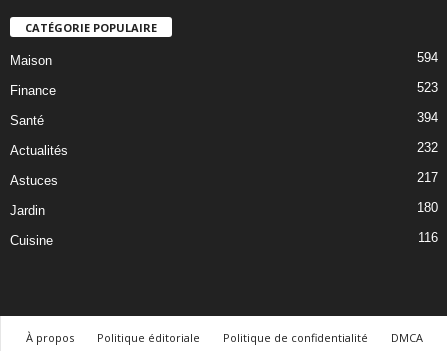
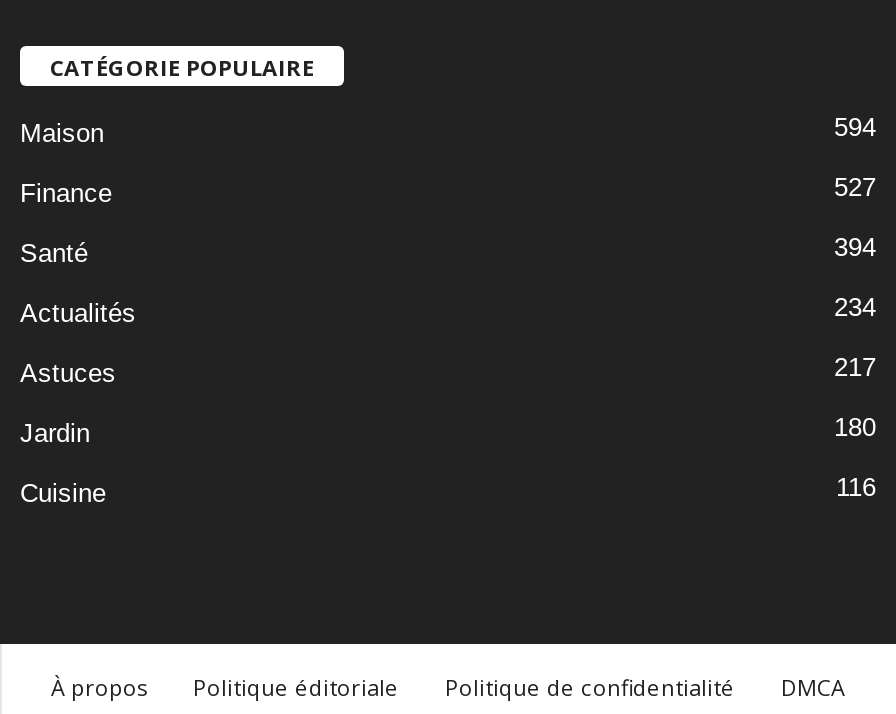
[417,80,438,95] 523 -> [834,172,876,202] 527
[417,140,438,155] 232 -> [834,292,876,322] 234

